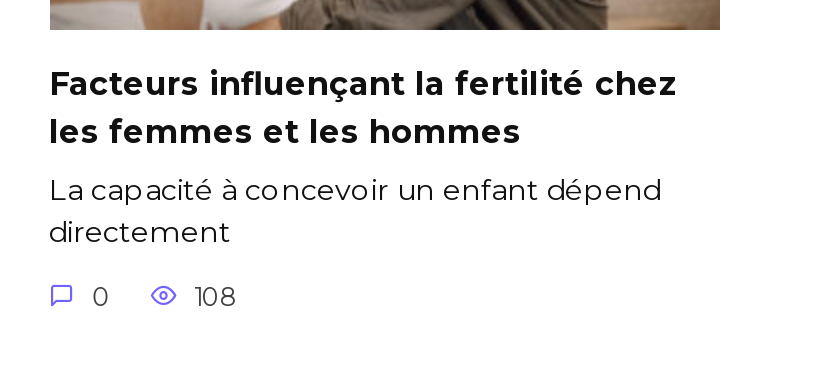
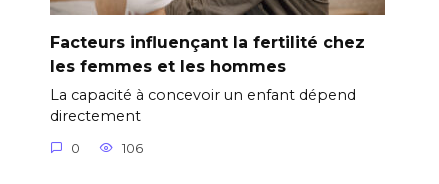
[194,281,238,311] 108 -> [122,141,143,156] 106

